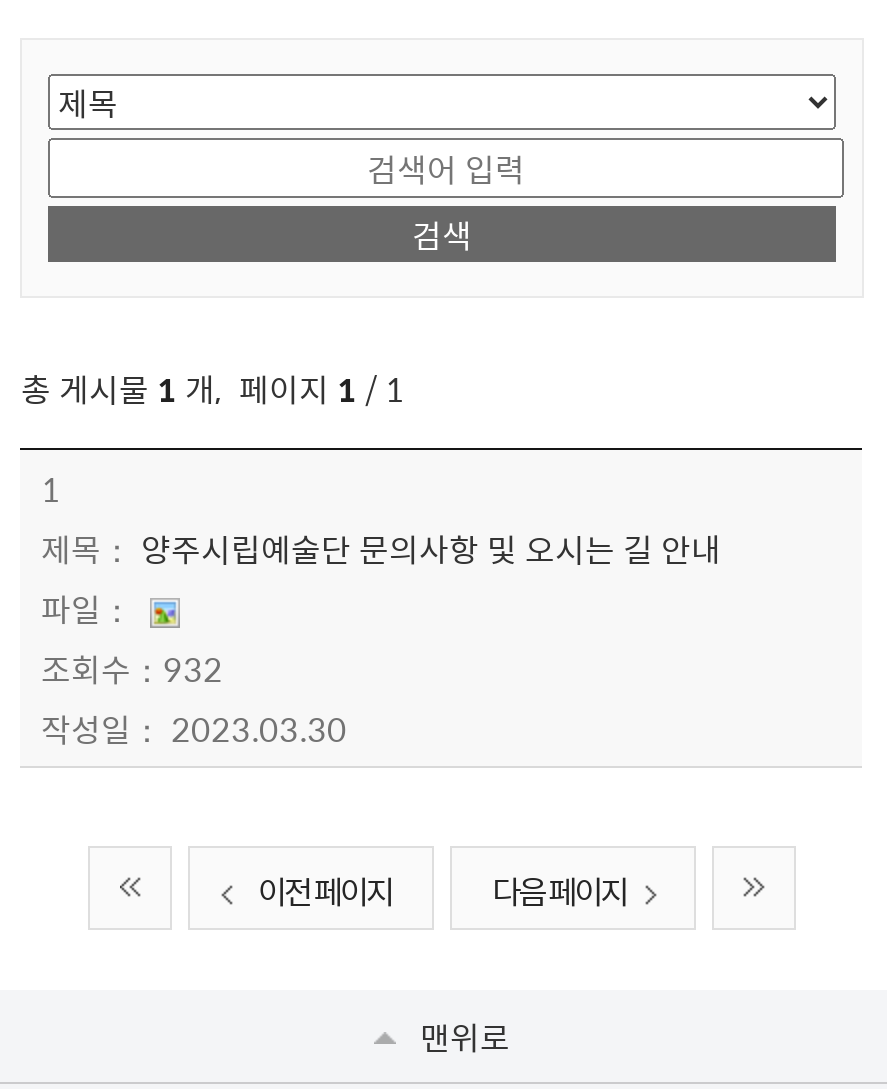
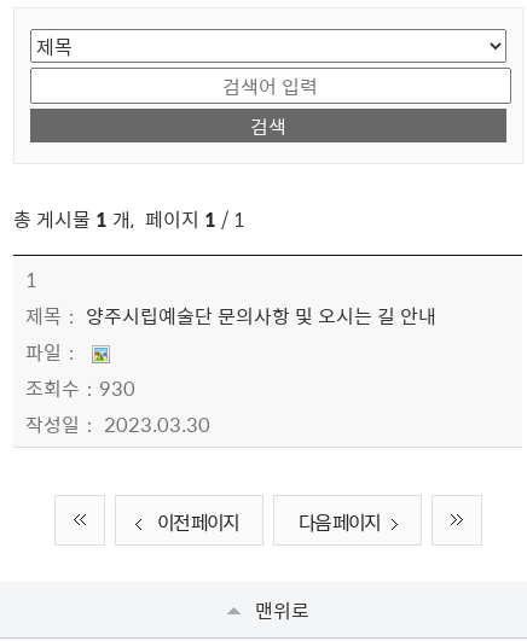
[163,644,223,692] 932 -> [100,373,136,402] 930

